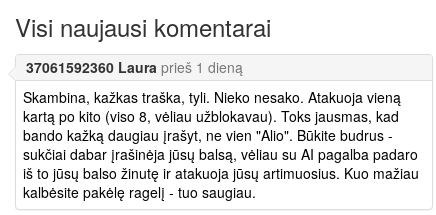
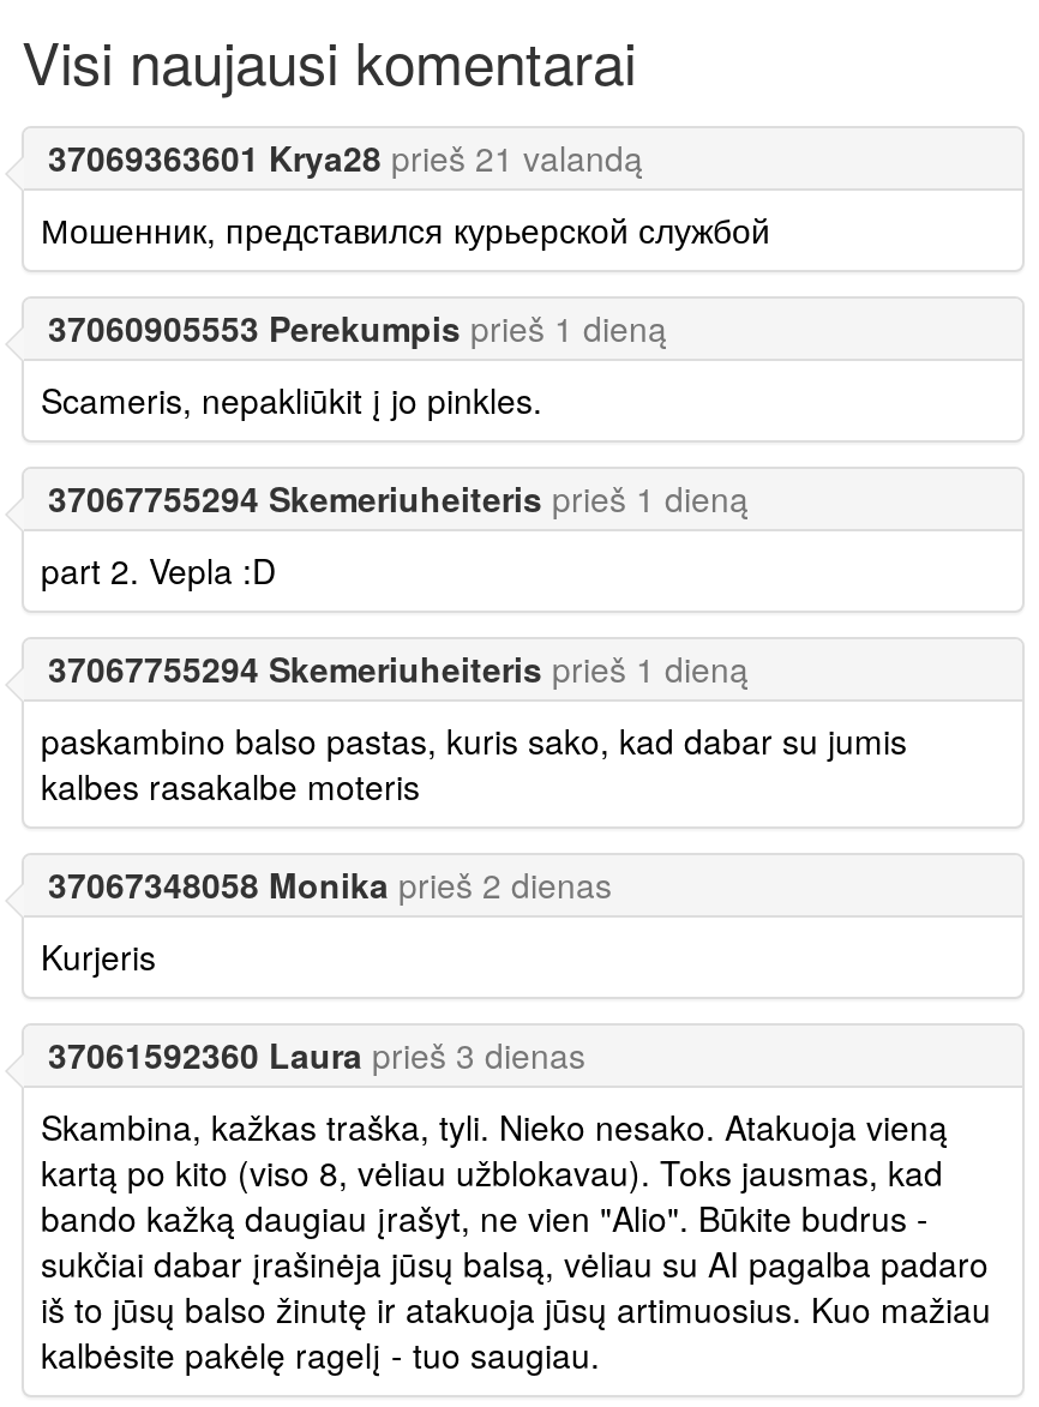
[26,56,243,76] 37061592360 Laura prieš 1 dieną -> [41,132,907,1077] 37069363601 Krya28 prieš 21 valandą | Мошенник, представился курьерской службой | 37060905553 Perekumpis prieš 1 dieną | Scameris, nepakliūkit į jo pinkles. | 37067755294 Skemeriuheiteris prieš 1 dieną | part 2. Vepla :D | 37067755294 Skemeriuheiteris prieš 1 dieną | paskambino balso pastas, kuris sako, kad dabar su jumis | kalbes rasakalbe moteris | 37067348058 Monika prieš 2 dienas | Kurjeris | 37061592360 Laura prieš 3 dienas

